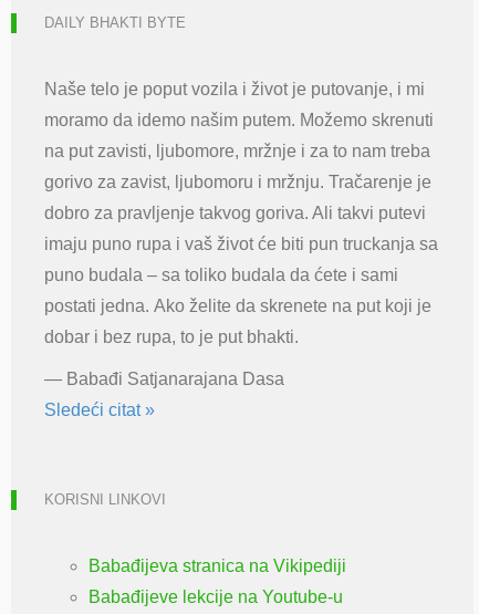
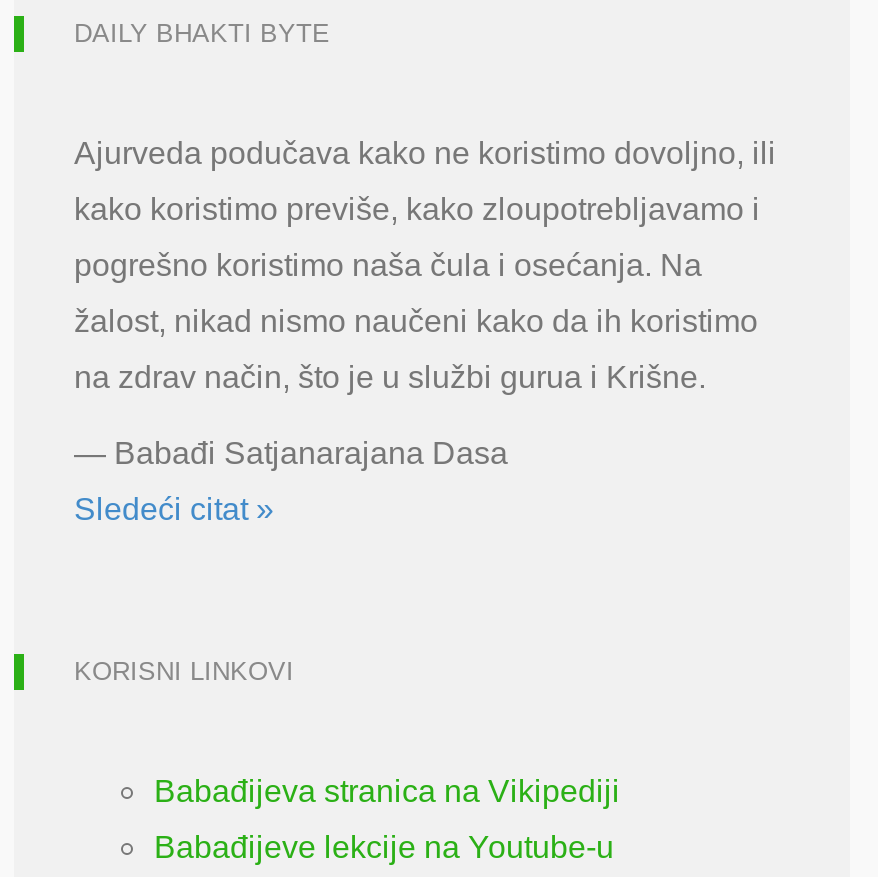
[44,79,438,346] Naše telo je poput vozila i život je putovanje, i mi | moramo da idemo našim putem. Možemo skrenuti | na put zavisti, ljubomore, mržnje i za to nam treba | gorivo za zavist, ljubomoru i mržnju. Tračarenje je | dobro za pravljenje takvog goriva. Ali takvi putevi | imaju puno rupa i vaš život će biti pun truckanja sa | puno budala – sa toliko budala da ćete i sami | postati jedna. Ako želite da skrenete na put koji je | dobar i bez rupa, to je put bhakti. -> [74,135,776,393] Ajurveda podučava kako ne koristimo dovoljno, ili | kako koristimo previše, kako zloupotrebljavamo i | pogrešno koristimo naša čula i osećanja. Na | žalost, nikad nismo naučeni kako da ih koristimo | na zdrav način, što je u službi gurua i Krišne.

